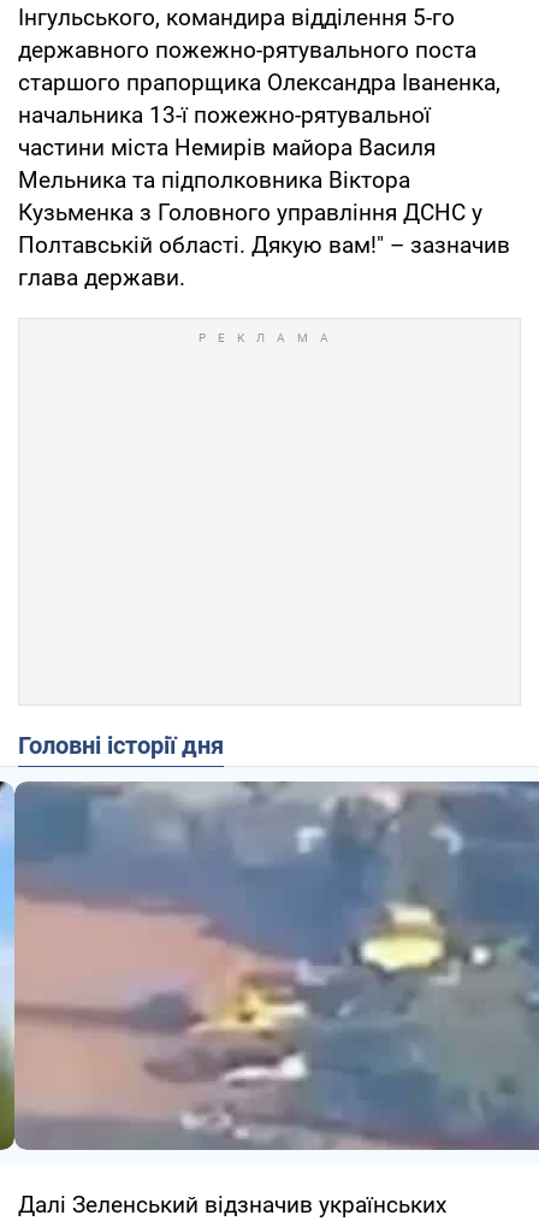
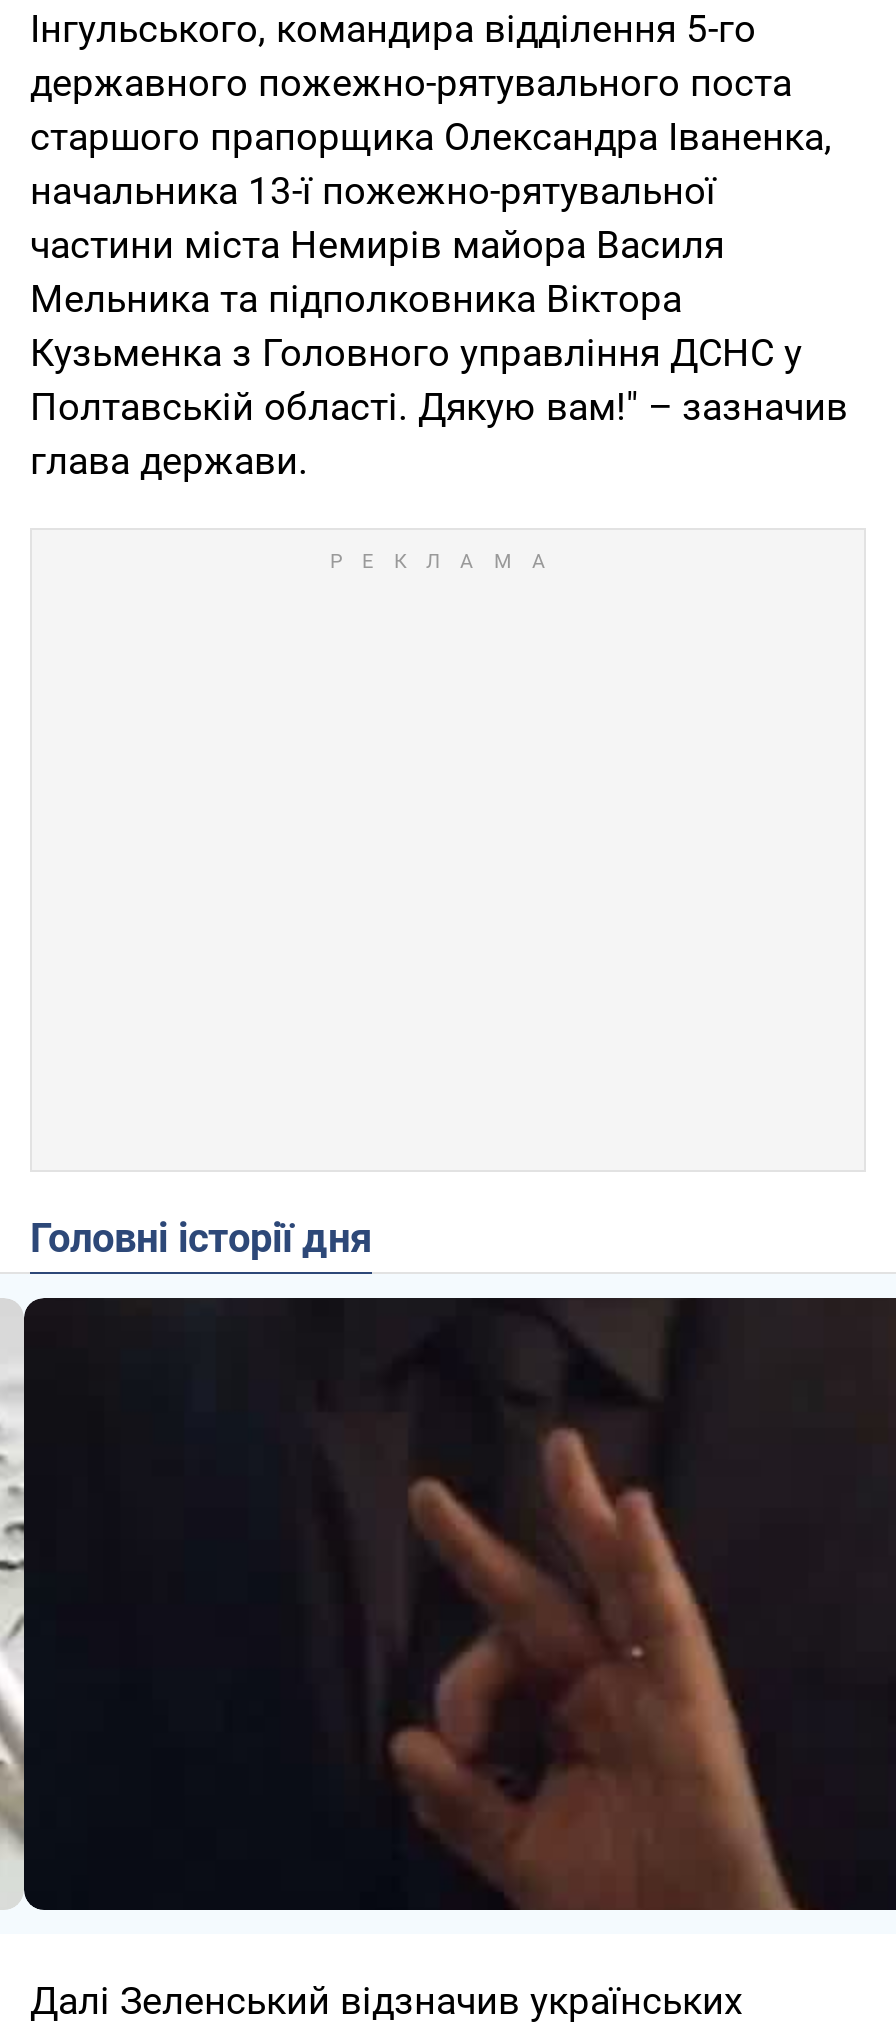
[4,780,535,1151] [image] -> [6,1296,890,1912] [image]

